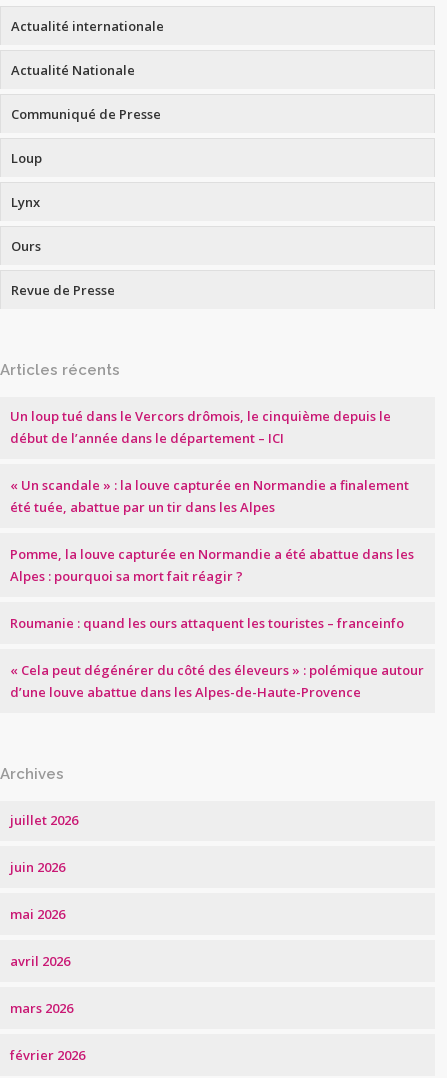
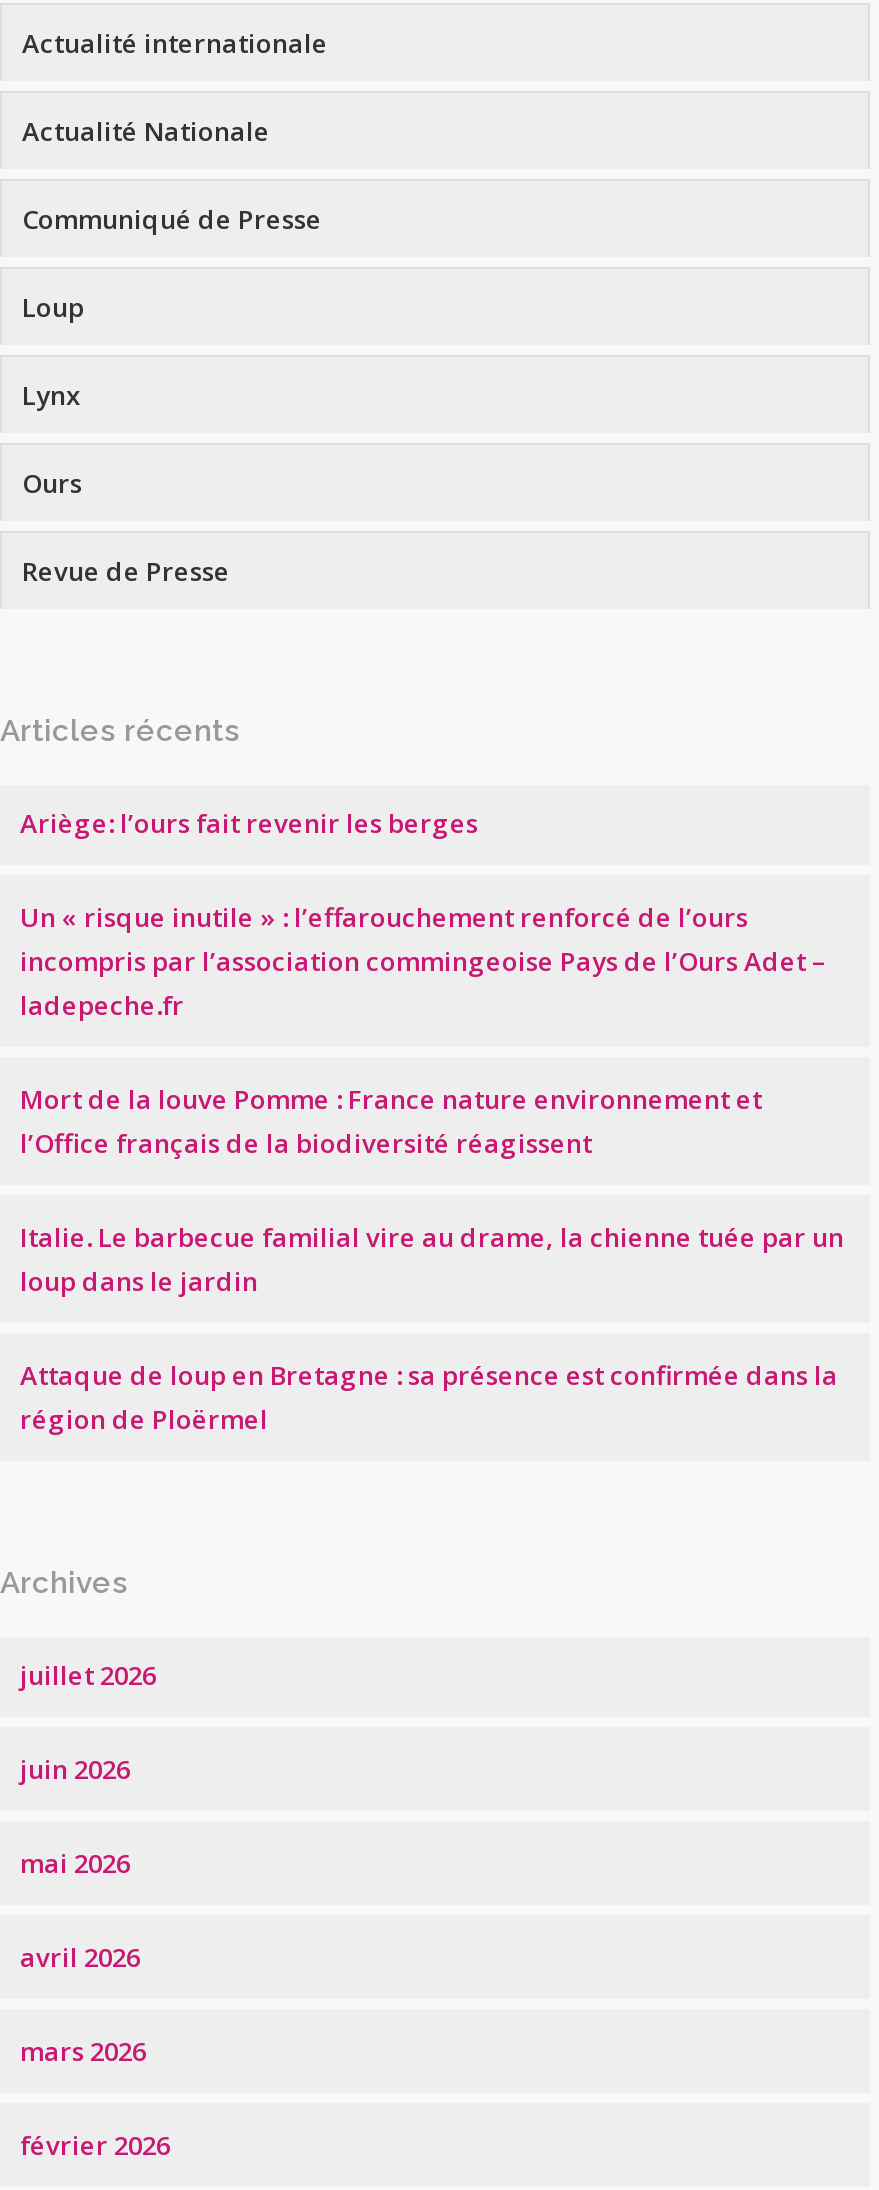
[10,407,391,447] Un loup tué dans le Vercors drômois, le cinquième depuis le | début de l’année dans le département – ICI -> [20,805,478,841] Ariège: l’ours fait revenir les berges
[10,476,409,516] « Un scandale » : la louve capturée en Normandie a finalement | été tuée, abattue par un tir dans les Alpes -> [20,899,826,1023] Un « risque inutile » : l’effarouchement renforcé de l’ours | incompris par l’association commingeoise Pays de l’Ours Adet – | ladepeche.fr
[10,545,414,585] Pomme, la louve capturée en Normandie a été abattue dans les | Alpes : pourquoi sa mort fait réagir ? -> [20,1081,762,1161] Mort de la louve Pomme : France nature environnement et | l’Office français de la biodiversité réagissent
[10,614,404,632] Roumanie : quand les ours attaquent les touristes – franceinfo -> [20,1219,844,1299] Italie. Le barbecue familial vire au drame, la chienne tuée par un | loup dans le jardin
[10,661,424,701] « Cela peut dégénérer du côté des éleveurs » : polémique autour | d’une louve abattue dans les Alpes-de-Haute-Provence -> [20,1357,838,1437] Attaque de loup en Bretagne : sa présence est confirmée dans la | région de Ploërmel

